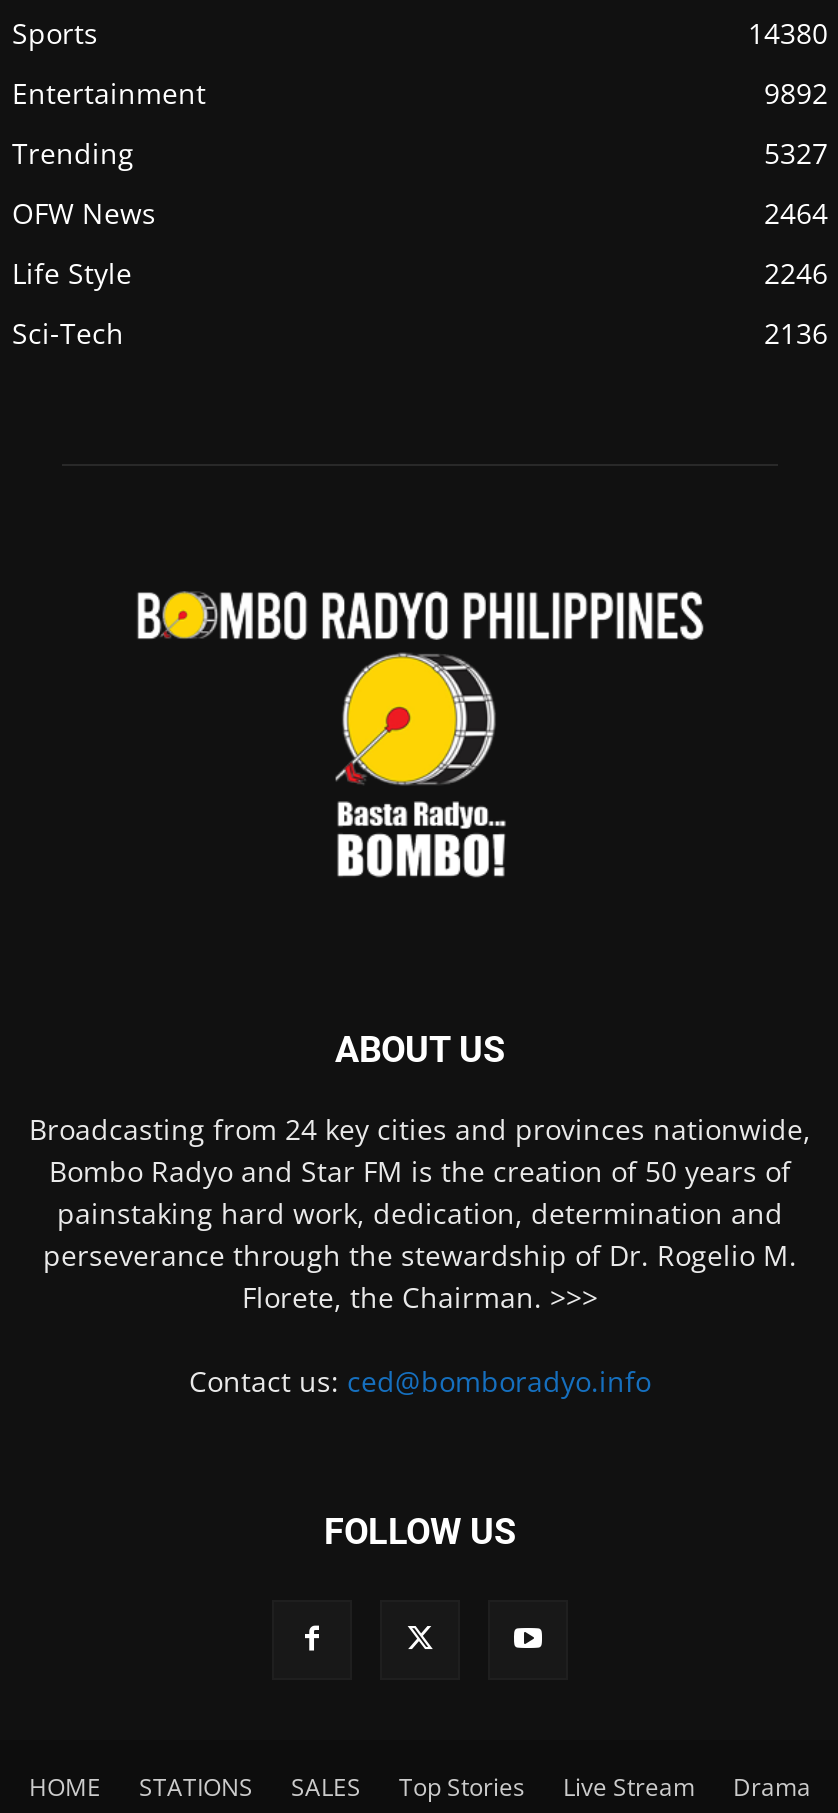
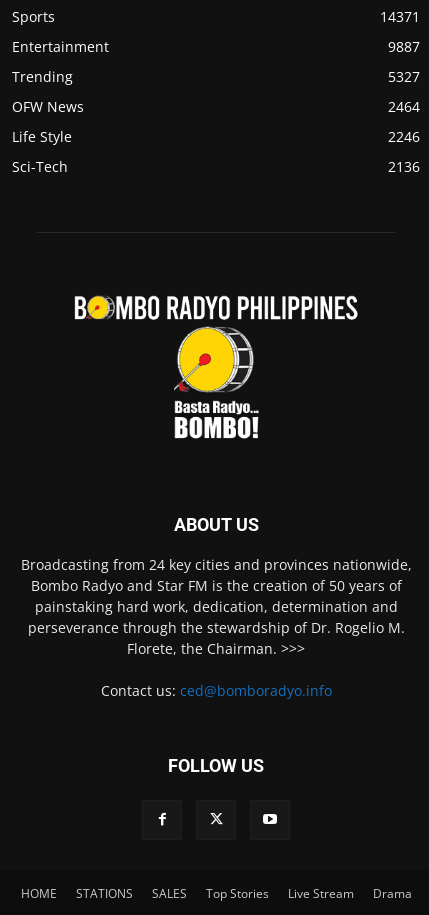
[748,14,828,52] 14380 -> [380,7,420,26] 14371
[764,74,828,112] 9892 -> [388,37,420,56] 9887

